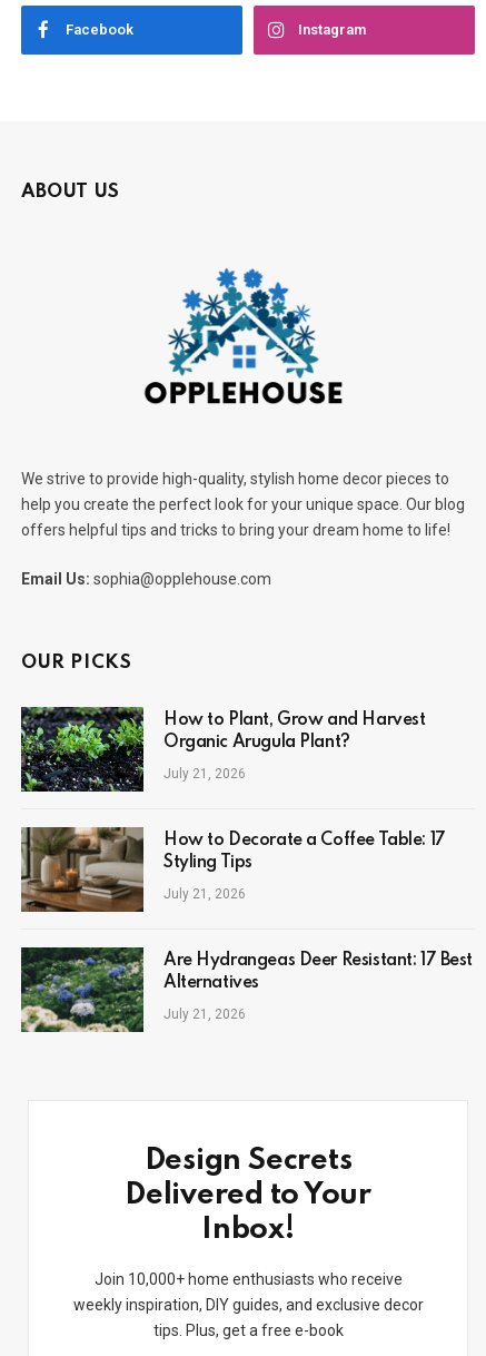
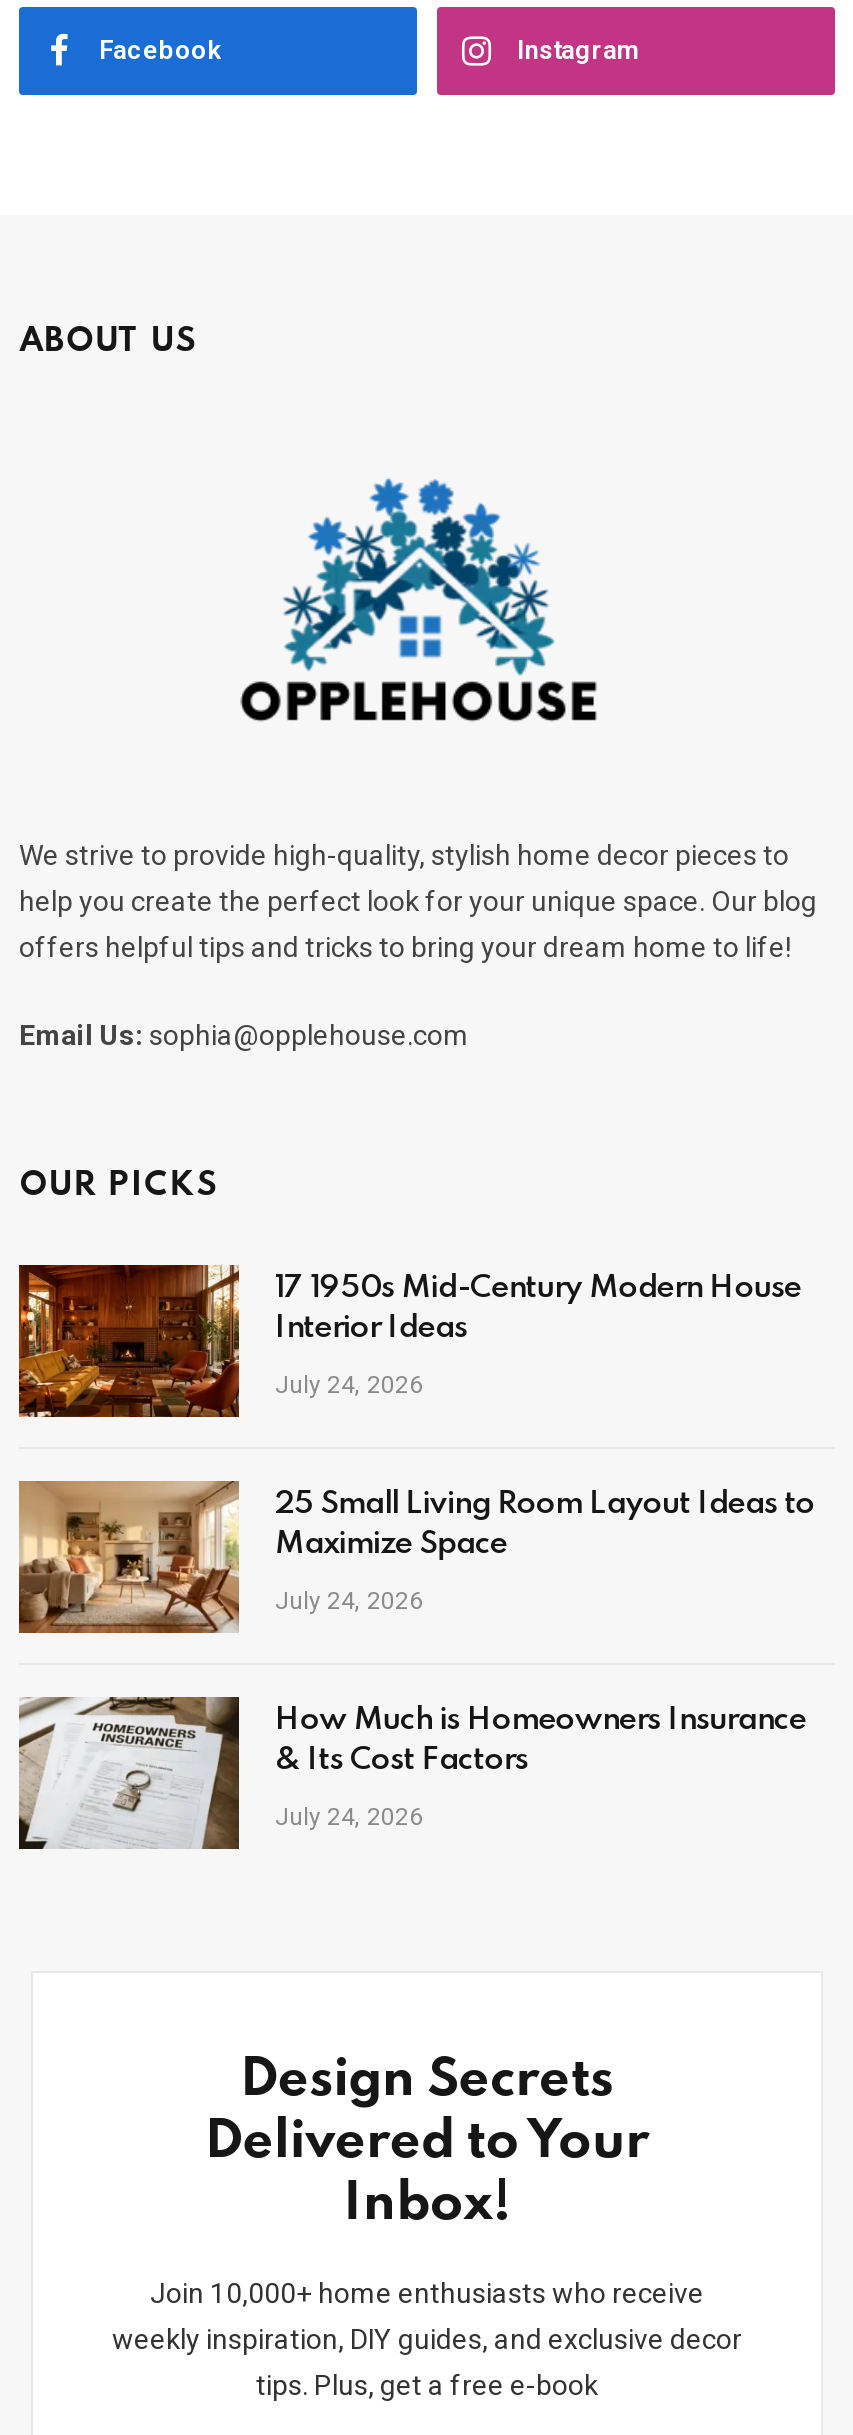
[20,706,425,793] [image] | How to Plant, Grow and Harvest | Organic Arugula Plant? -> [17,1262,801,1420] [image] | 17 1950s Mid-Century Modern House | Interior Ideas
[163,766,246,781] July 21, 2026 -> [275,1372,423,1400] July 24, 2026
[21,826,446,913] [image] | How to Decorate a Coffee Table: 17 | Styling Tips -> [19,1480,815,1634] [image] | 25 Small Living Room Layout Ideas to | Maximize Space
[163,886,246,902] July 21, 2026 -> [275,1588,423,1616] July 24, 2026
[20,946,473,1033] [image] | Are Hydrangeas Deer Resistant: 17 Best | Alternatives -> [17,1696,806,1850] [image] | How Much is Homeowners Insurance | & Its Cost Factors
[163,1006,246,1022] July 21, 2026 -> [275,1804,423,1832] July 24, 2026

